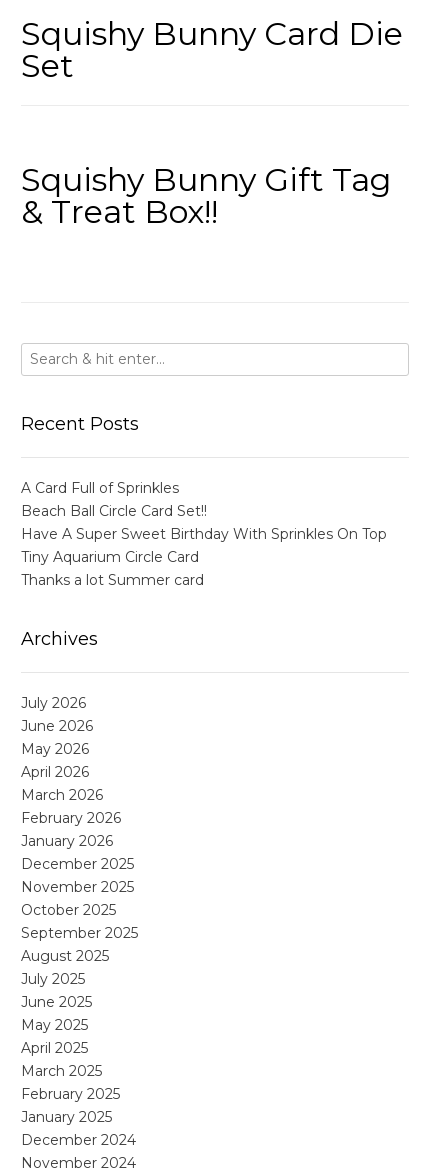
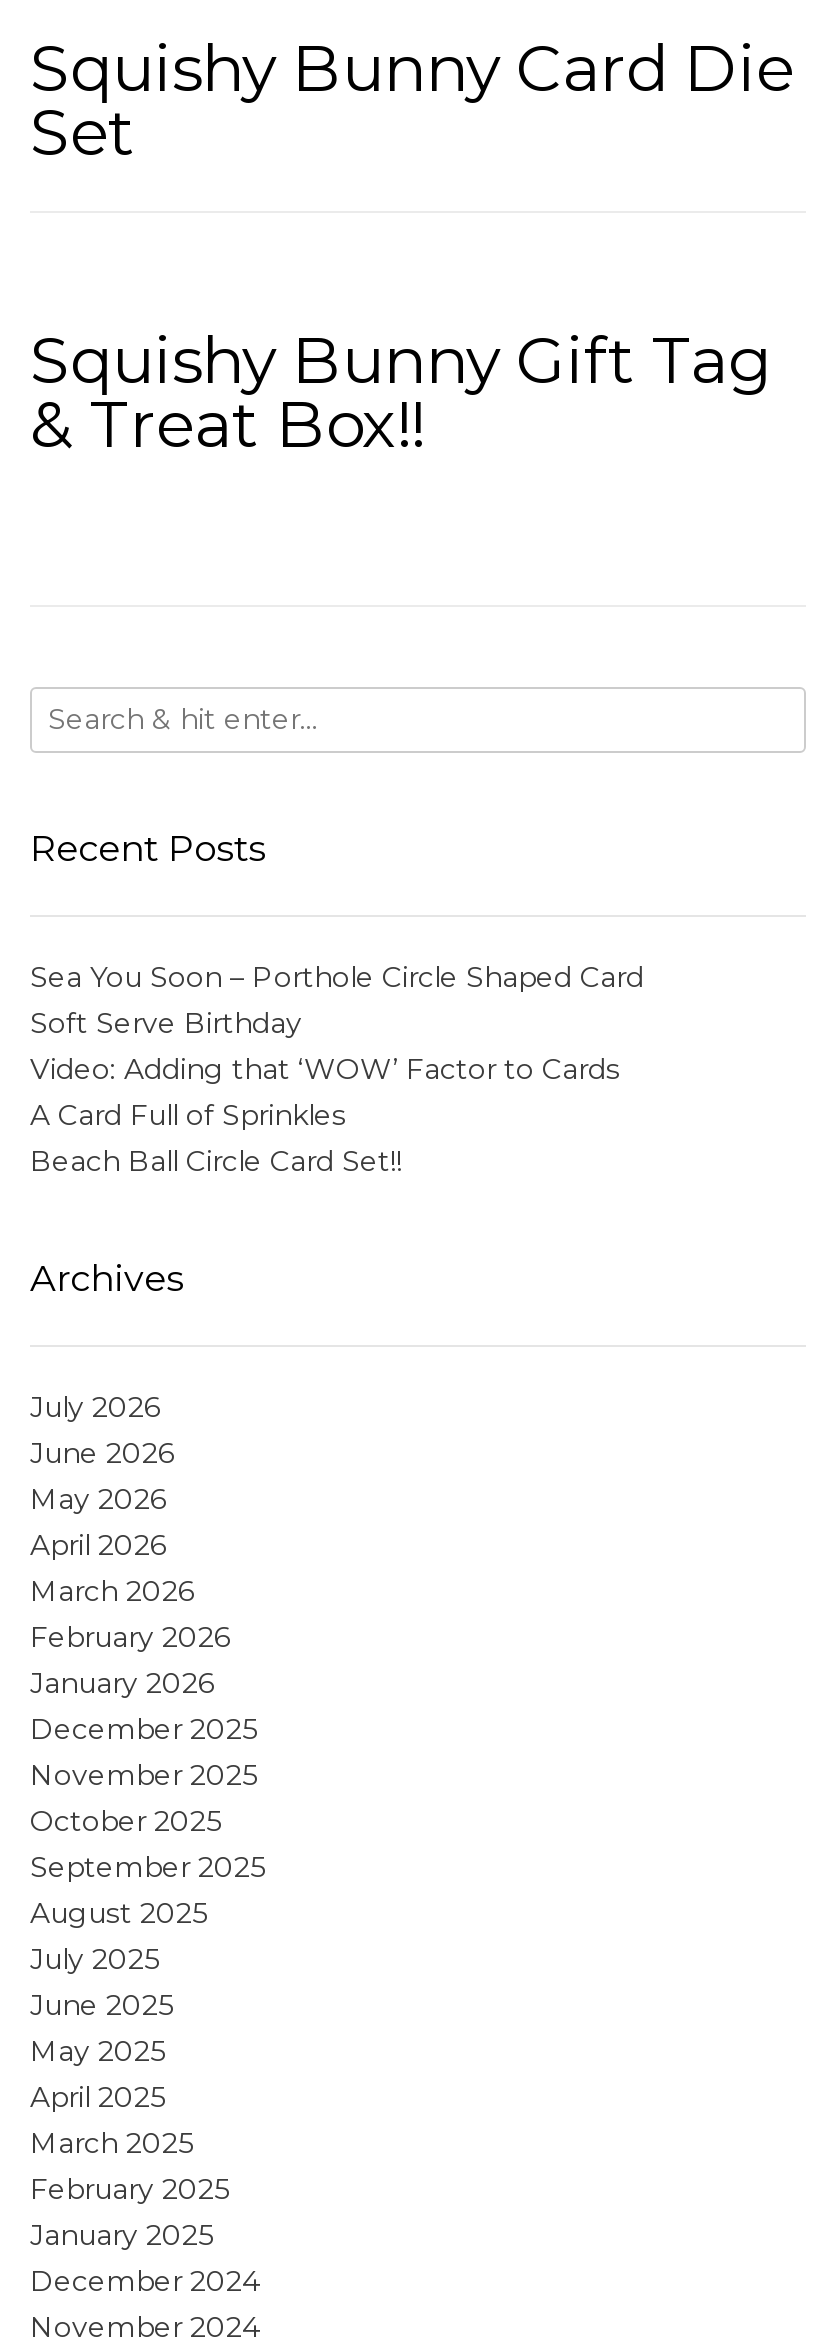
none -> [30,959,644,1087] Sea You Soon – Porthole Circle Shaped Card | Soft Serve Birthday | Video: Adding that ‘WOW’ Factor to Cards
moved [21,479,207,520] -> [30,1097,402,1179]: A Card Full of Sprinkles | Beach Ball Circle Card Set!!
[21,525,387,589] Have A Super Sweet Birthday With Sprinkles On Top | Tiny Aquarium Circle Card | Thanks a lot Summer card -> none

